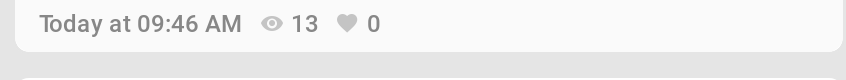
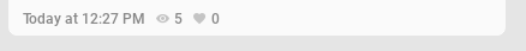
[39,9,319,37] Today at 09:46 AM | 13 -> [23,10,183,27] Today at 12:27 PM | 5

